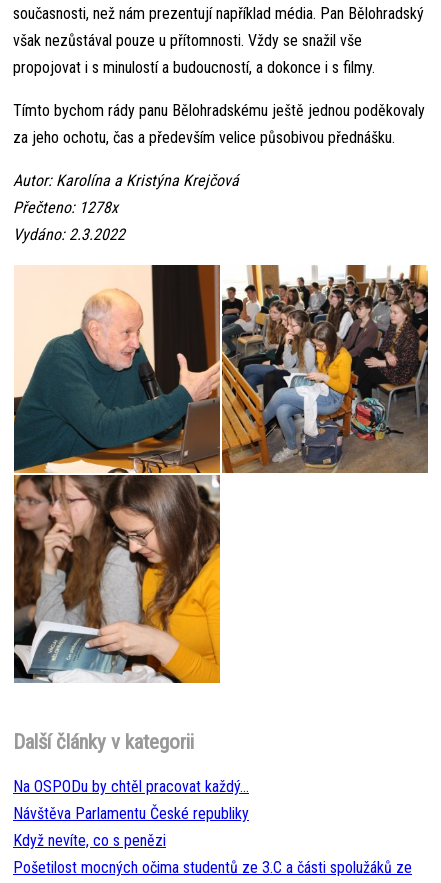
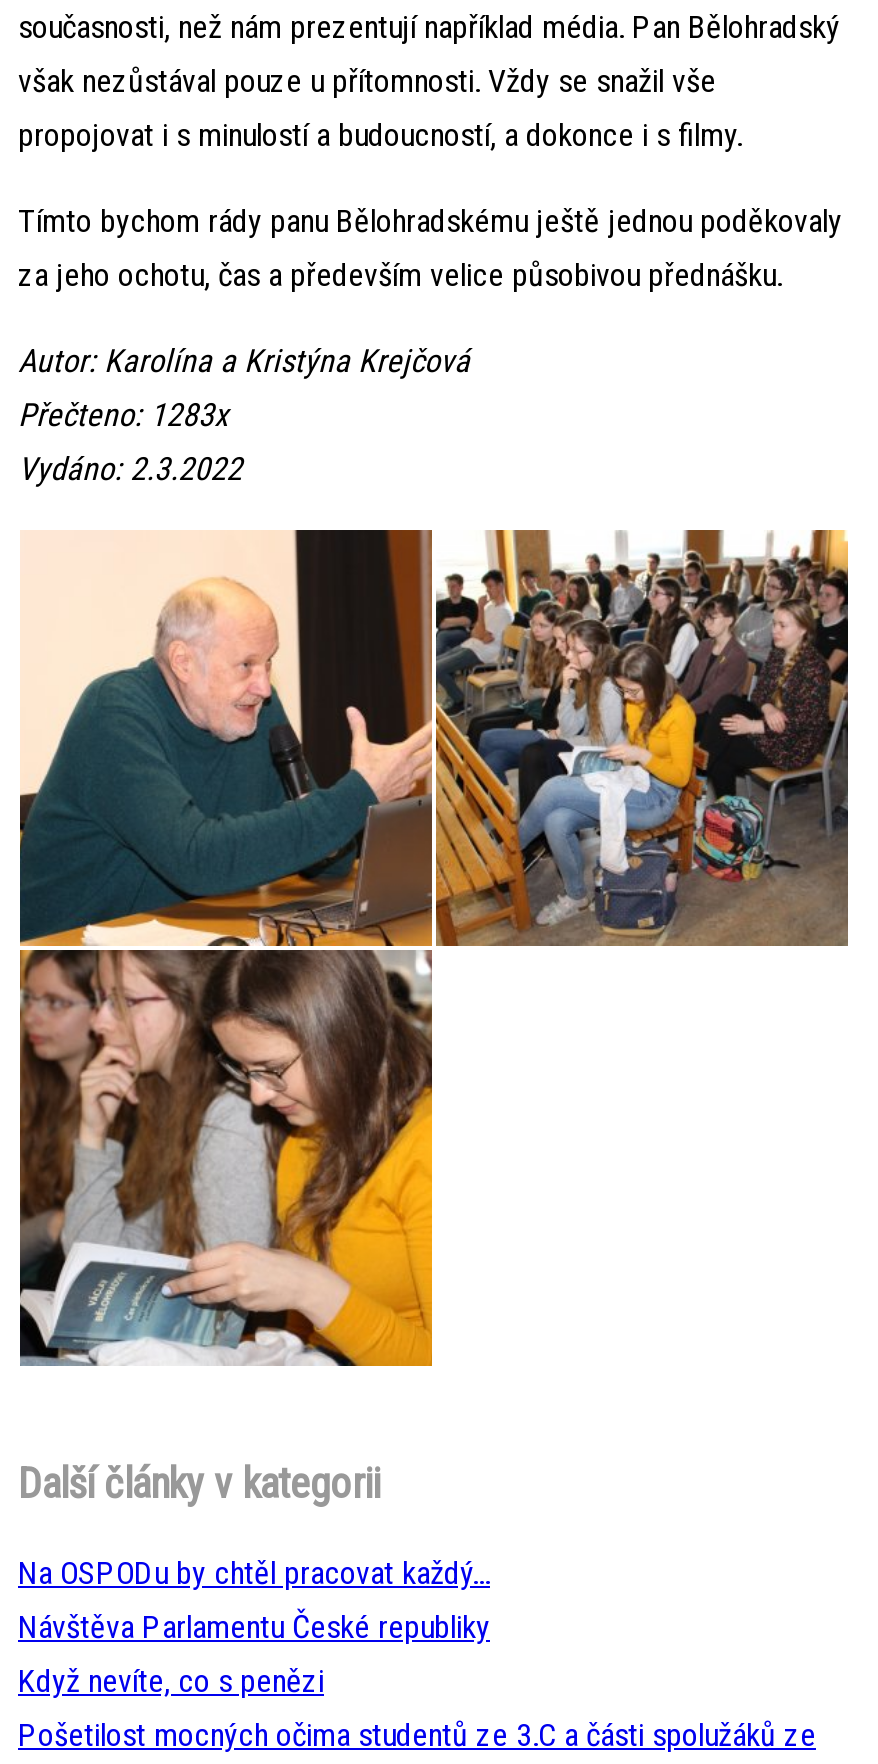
[13,198,118,217] Přečteno: 1278x -> [18,397,228,435] Přečteno: 1283x

